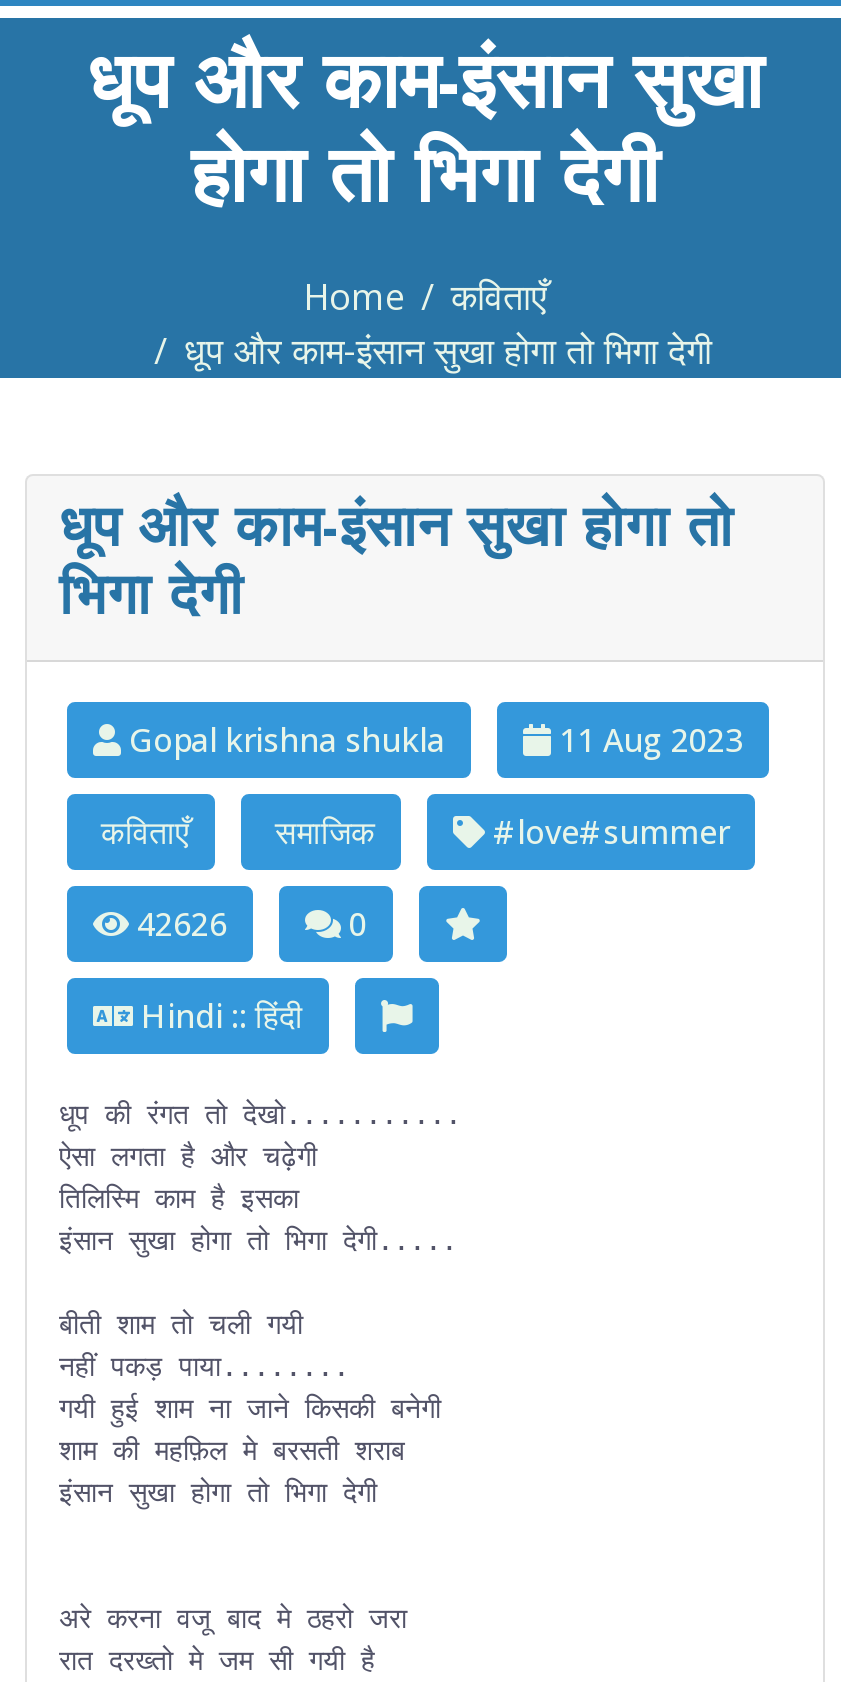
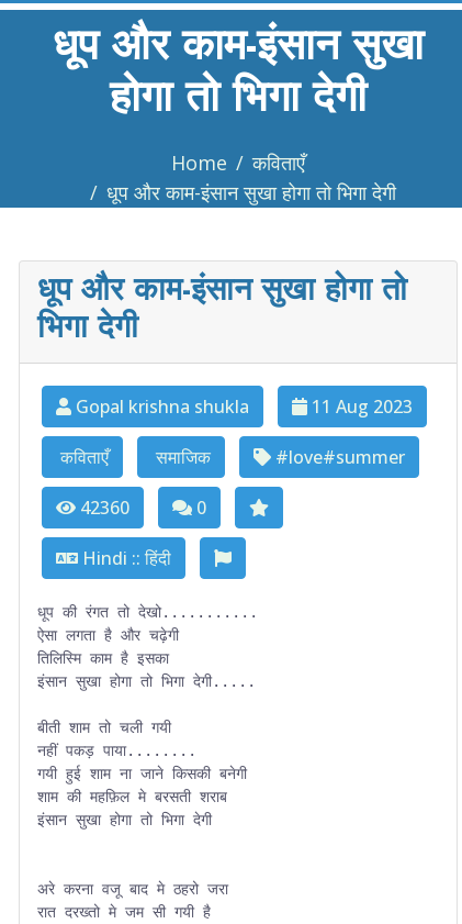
[129,902,227,946] 42626 -> [76,496,129,520] 42360

